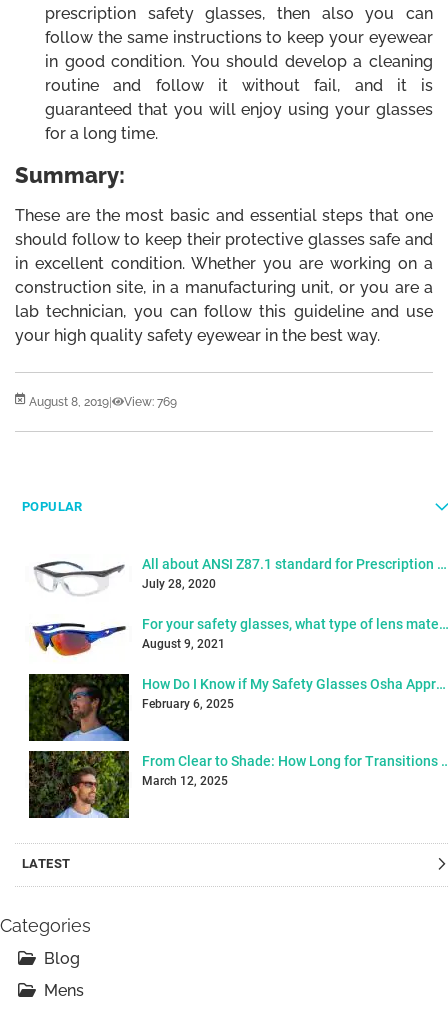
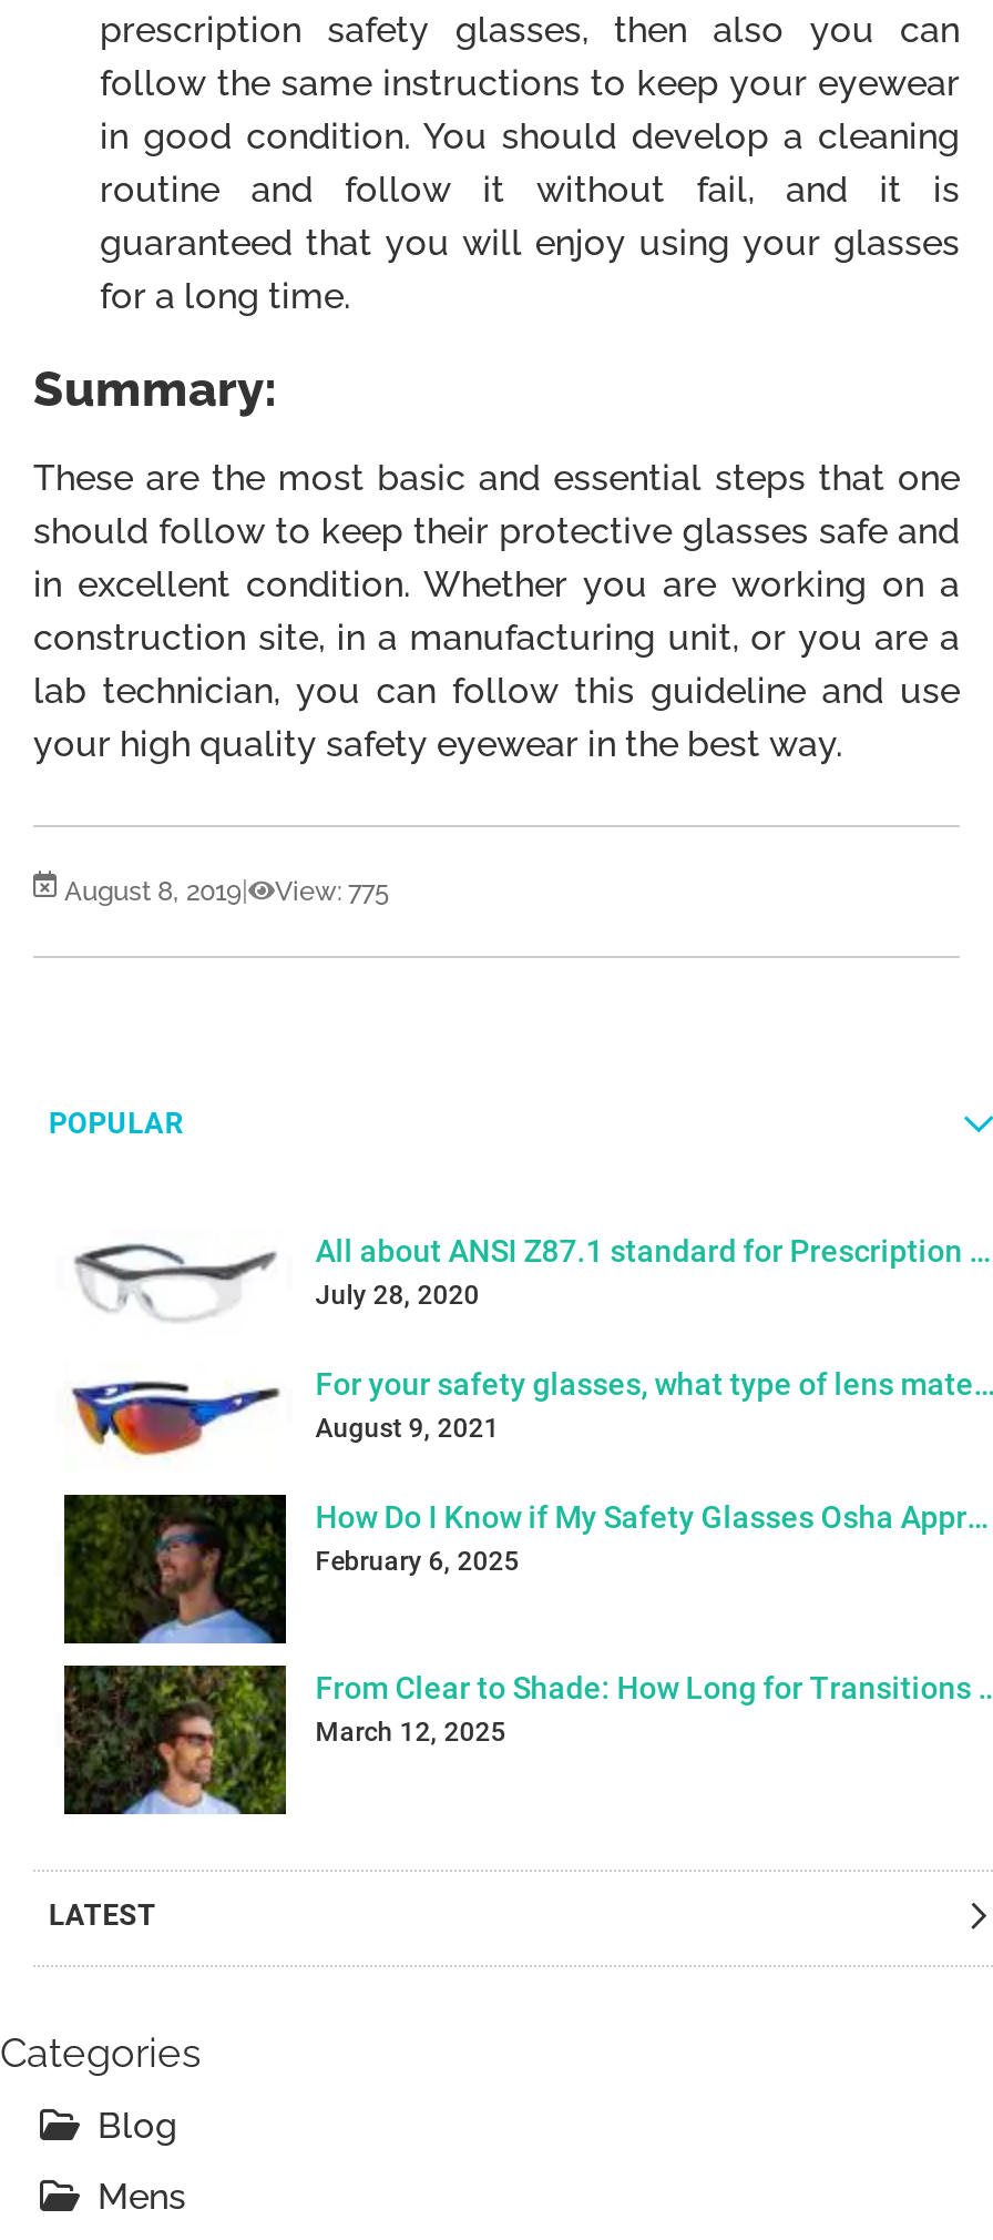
[124,395,177,409] View: 769 -> [275,876,390,908] View: 775

